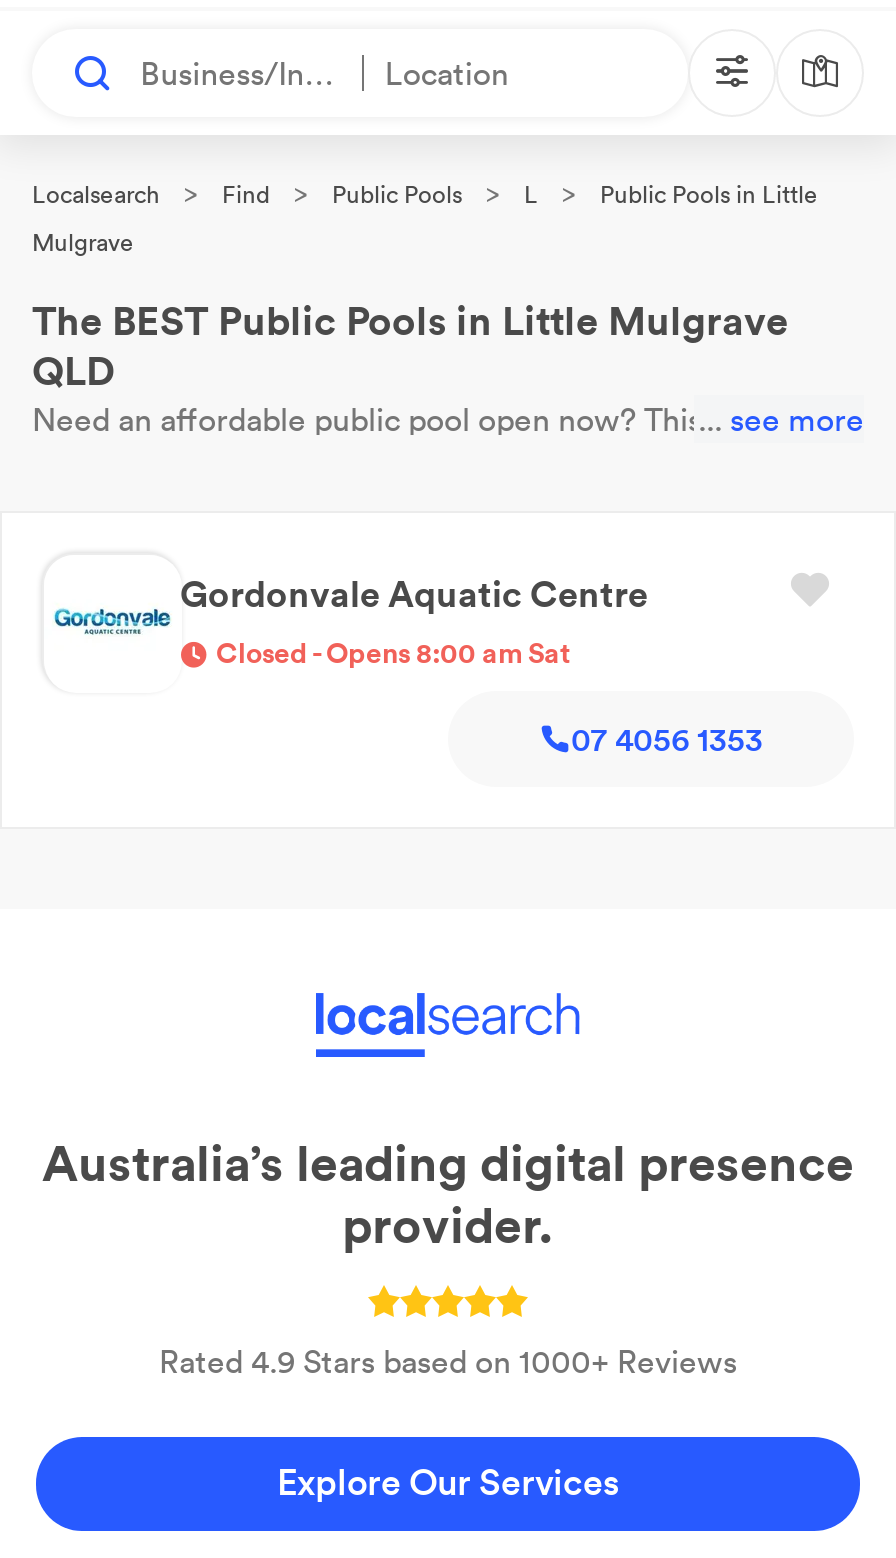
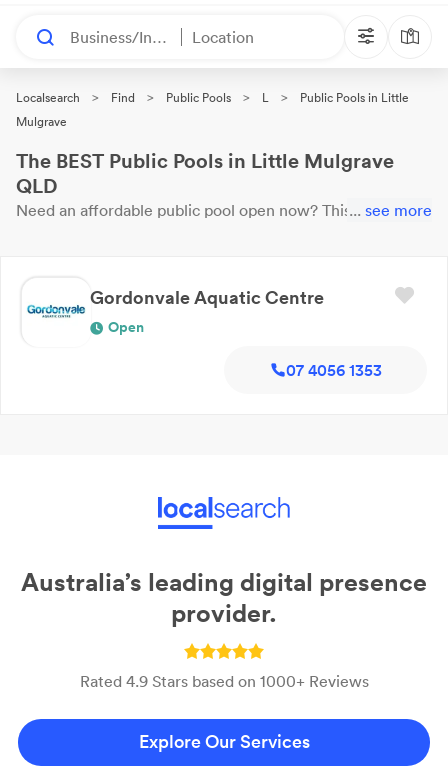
[216,635,570,671] Closed - Opens 8:00 am Sat -> [108,318,144,336] Open

